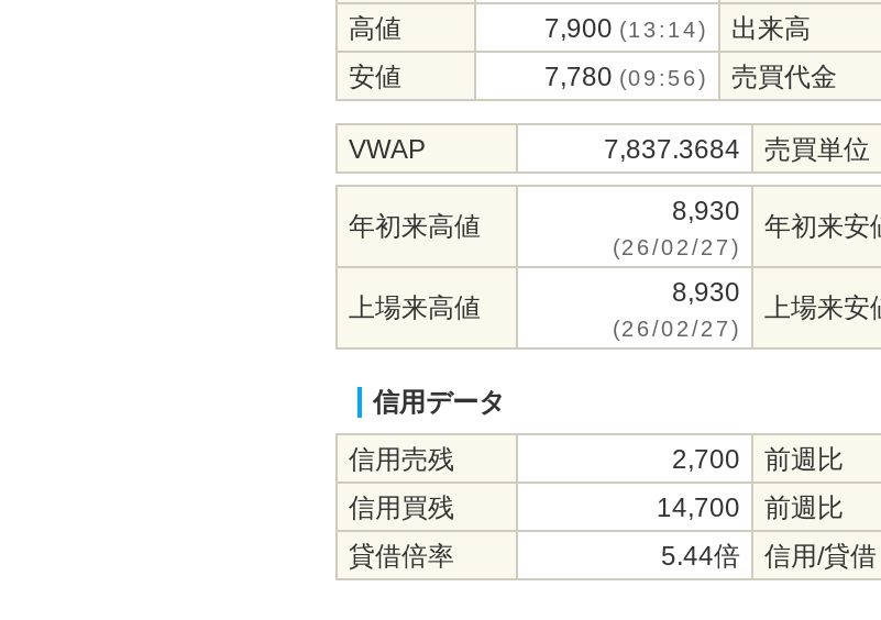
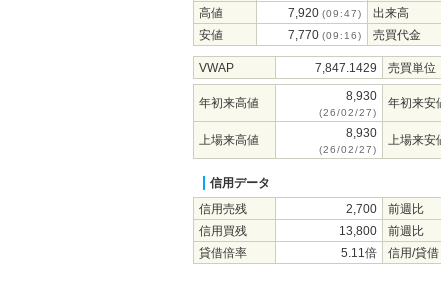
[544,13,811,44] 7,900 (13:14) 出来高 -> [288,6,409,20] 7,920 (09:47) 出来高
[544,62,837,92] 7,780 (09:56) 売買代金 -> [288,28,421,42] 7,770 (09:16) 売買代金
[604,134,870,165] 7,837.3684 売買単位 -> [315,61,436,75] 7,847.1429 売買単位
[657,492,844,523] 14,700 前週比 -> [339,224,424,238] 13,800 前週比
[661,541,877,572] 5.44倍 信用/貸借 -> [341,246,439,260] 5.11倍 信用/貸借

